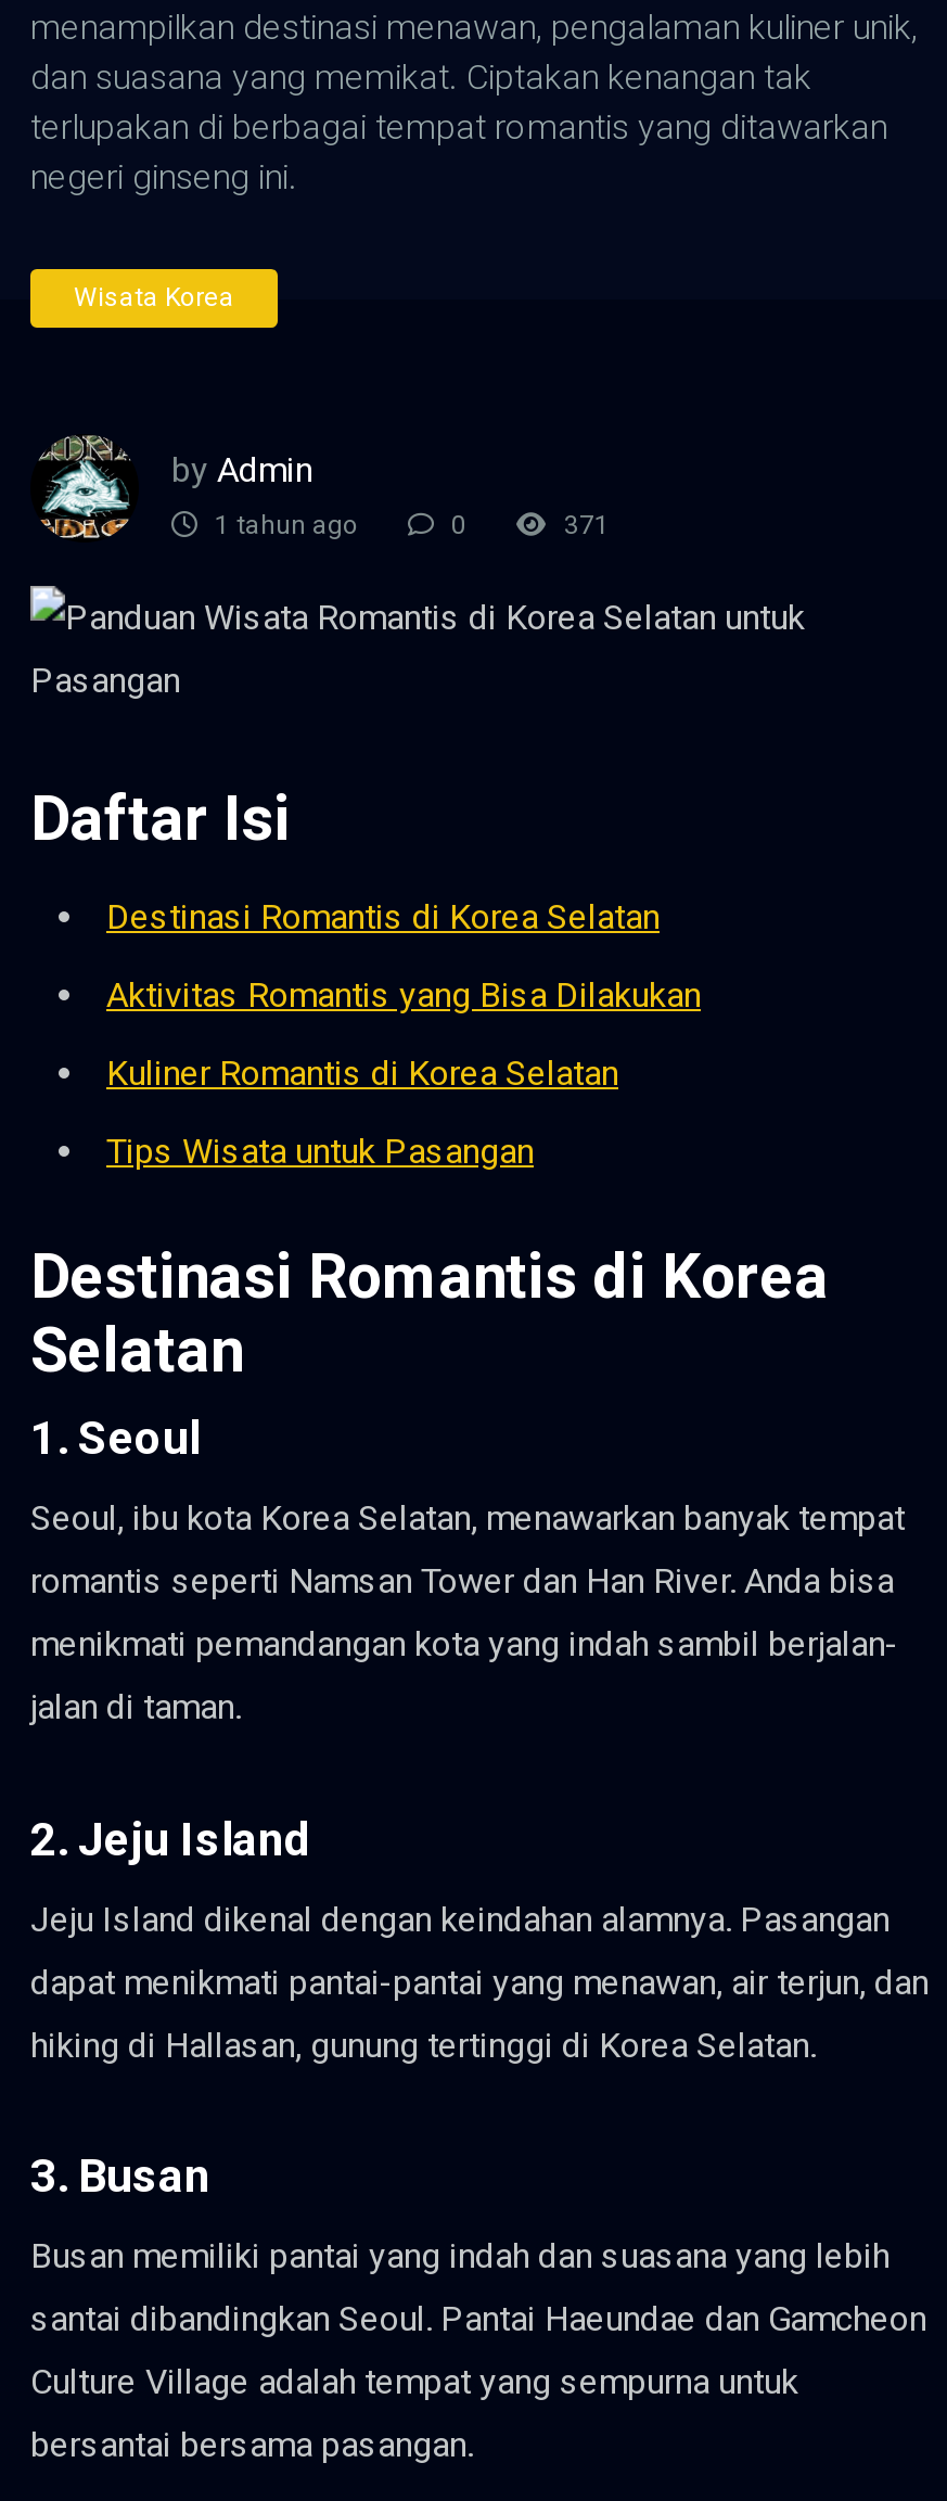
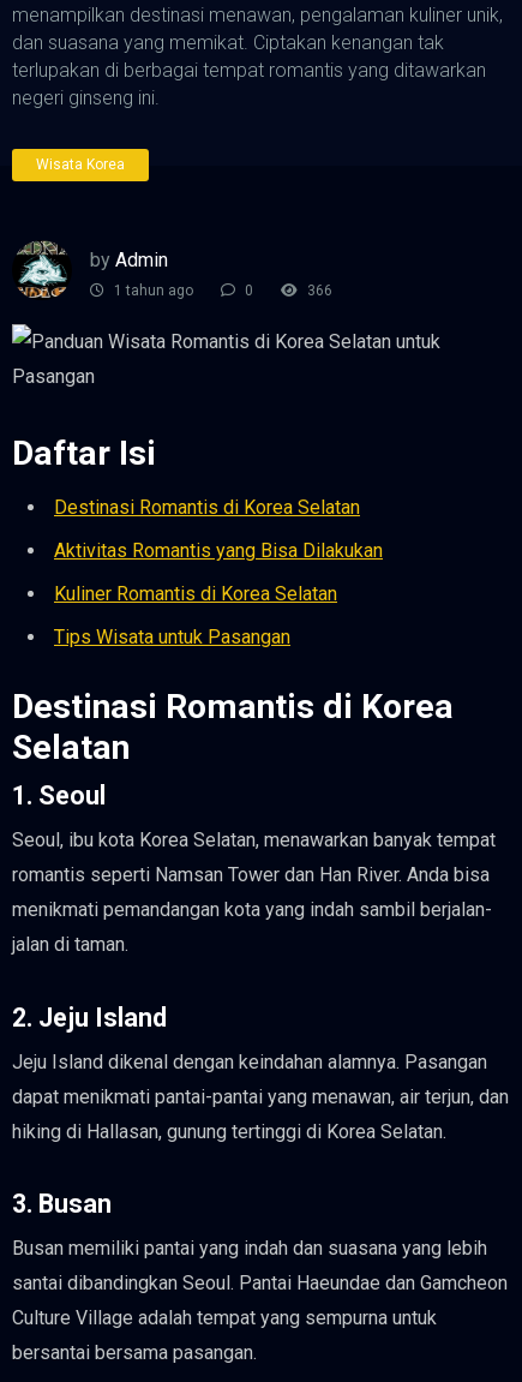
[558,510,610,541] 371 -> [304,282,332,299] 366

